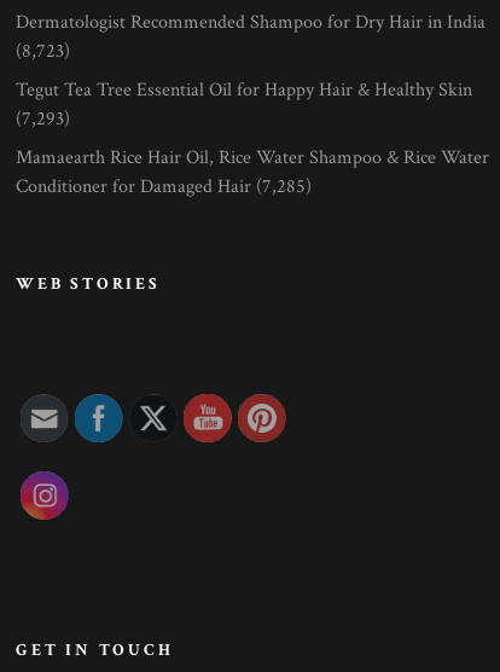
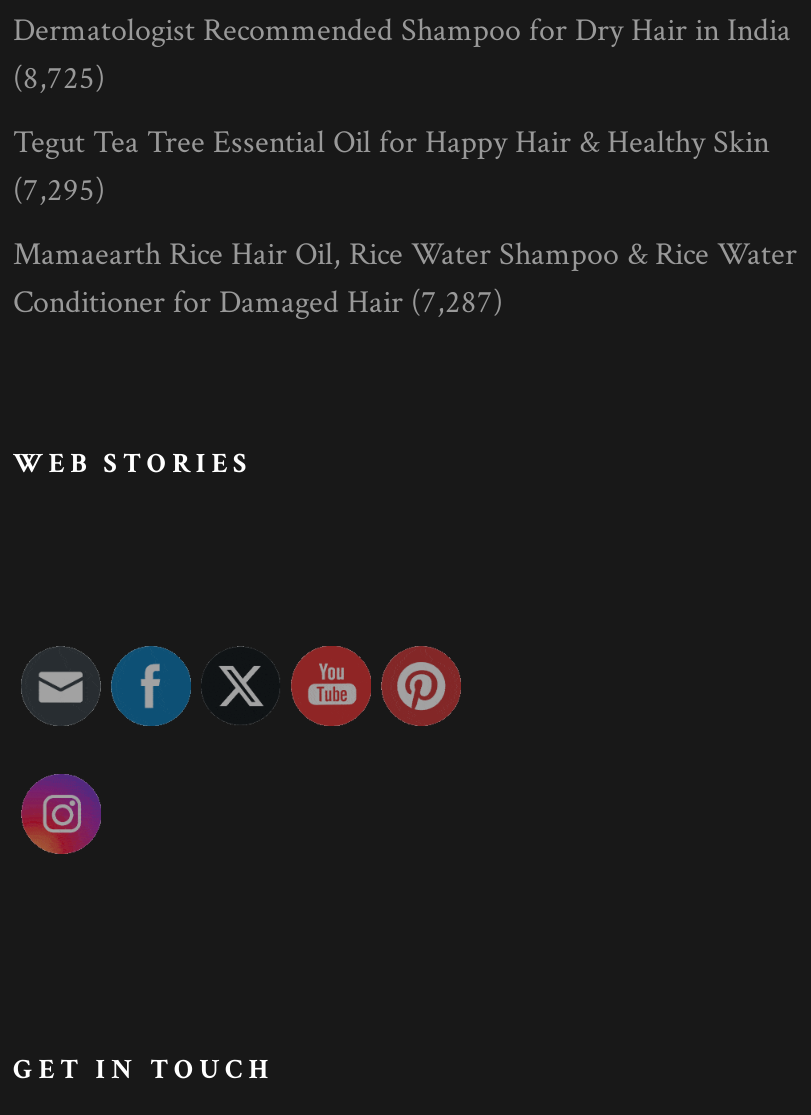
[16,38,70,64] (8,723) -> [13,57,105,99] (8,725)
[16,106,70,131] (7,293) -> [13,169,105,211] (7,295)
[16,174,312,199] Conditioner for Damaged Hair (7,285) -> [13,281,503,323] Conditioner for Damaged Hair (7,287)

